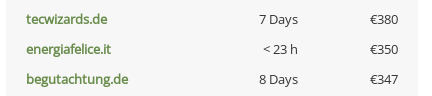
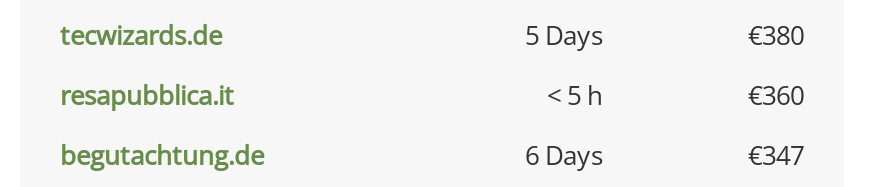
[258,9,297,27] 7 Days -> [525,16,603,52] 5 Days
[26,39,398,57] energiafelice.it | < 23 h | €350 -> [60,76,804,112] resapubblica.it | < 5 h | €360
[258,69,297,87] 8 Days -> [525,136,603,172] 6 Days

